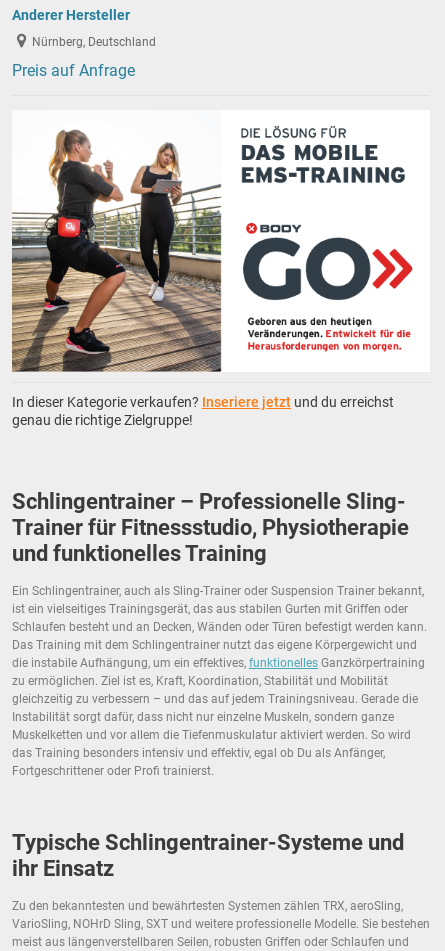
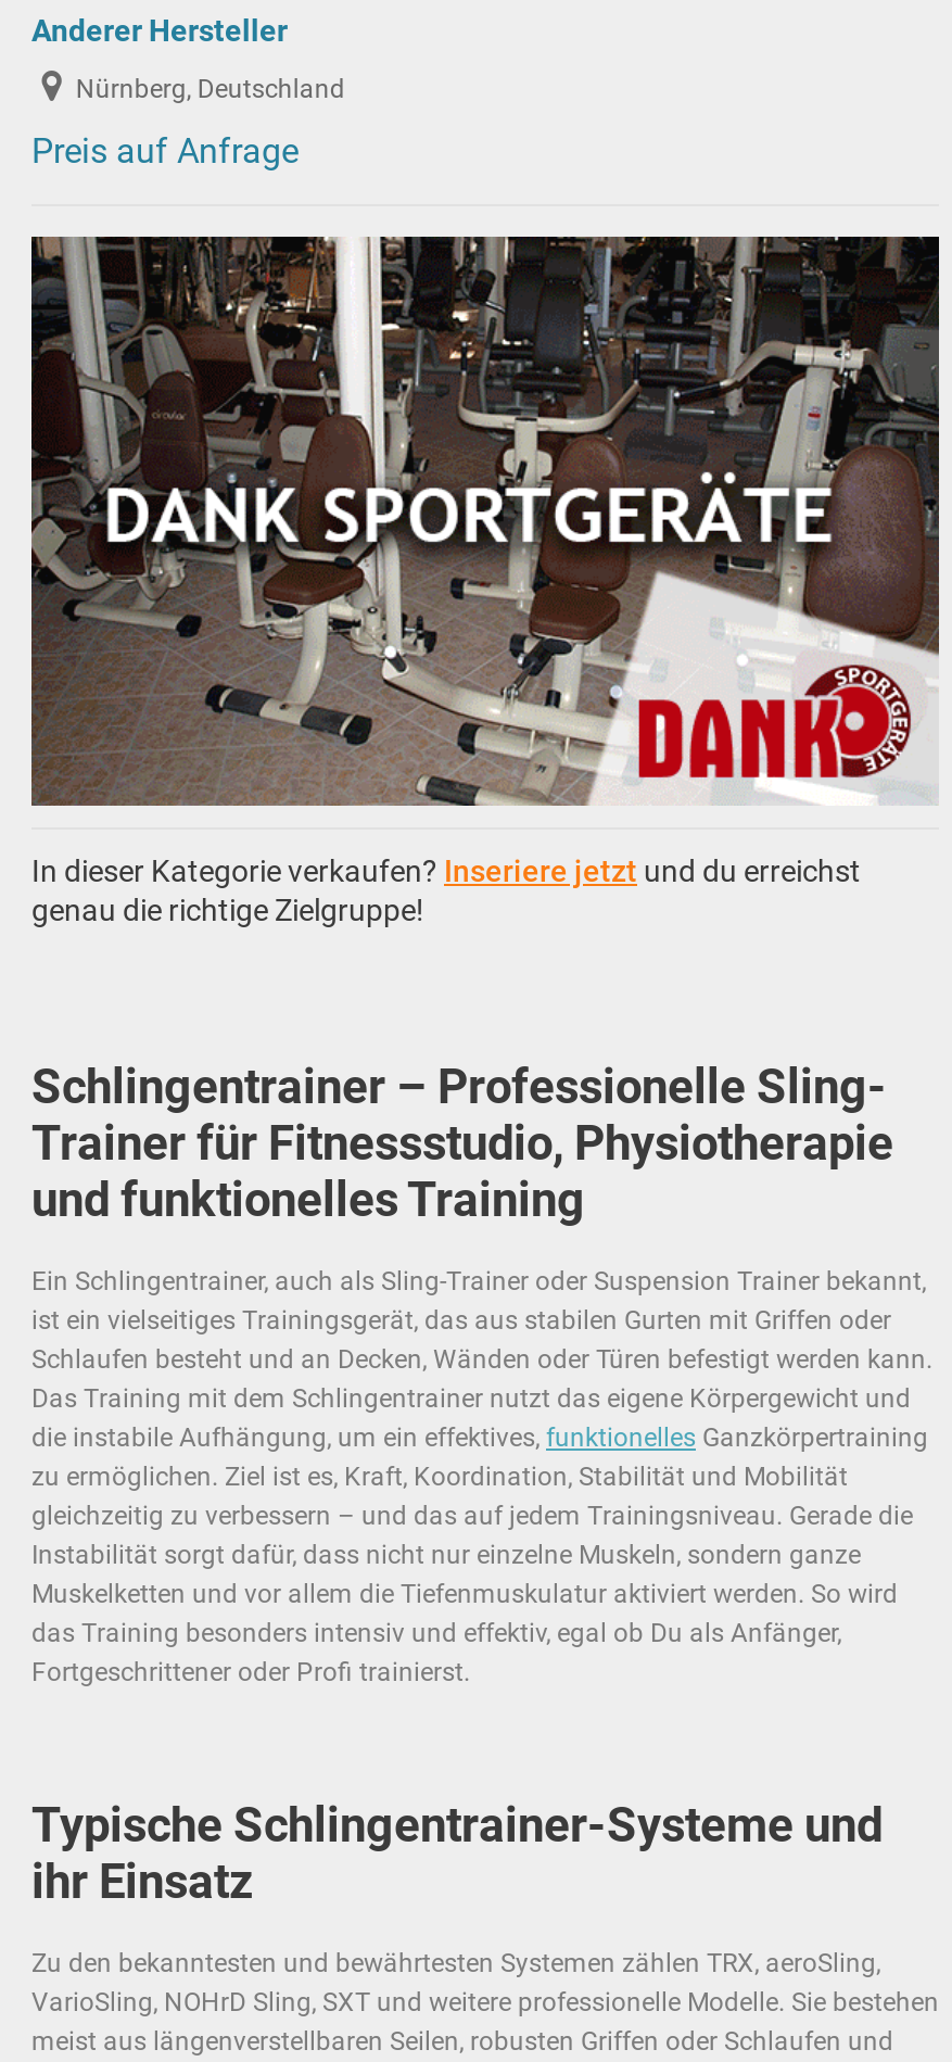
[11,110,430,372] [image] -> [29,235,941,808] [image]

